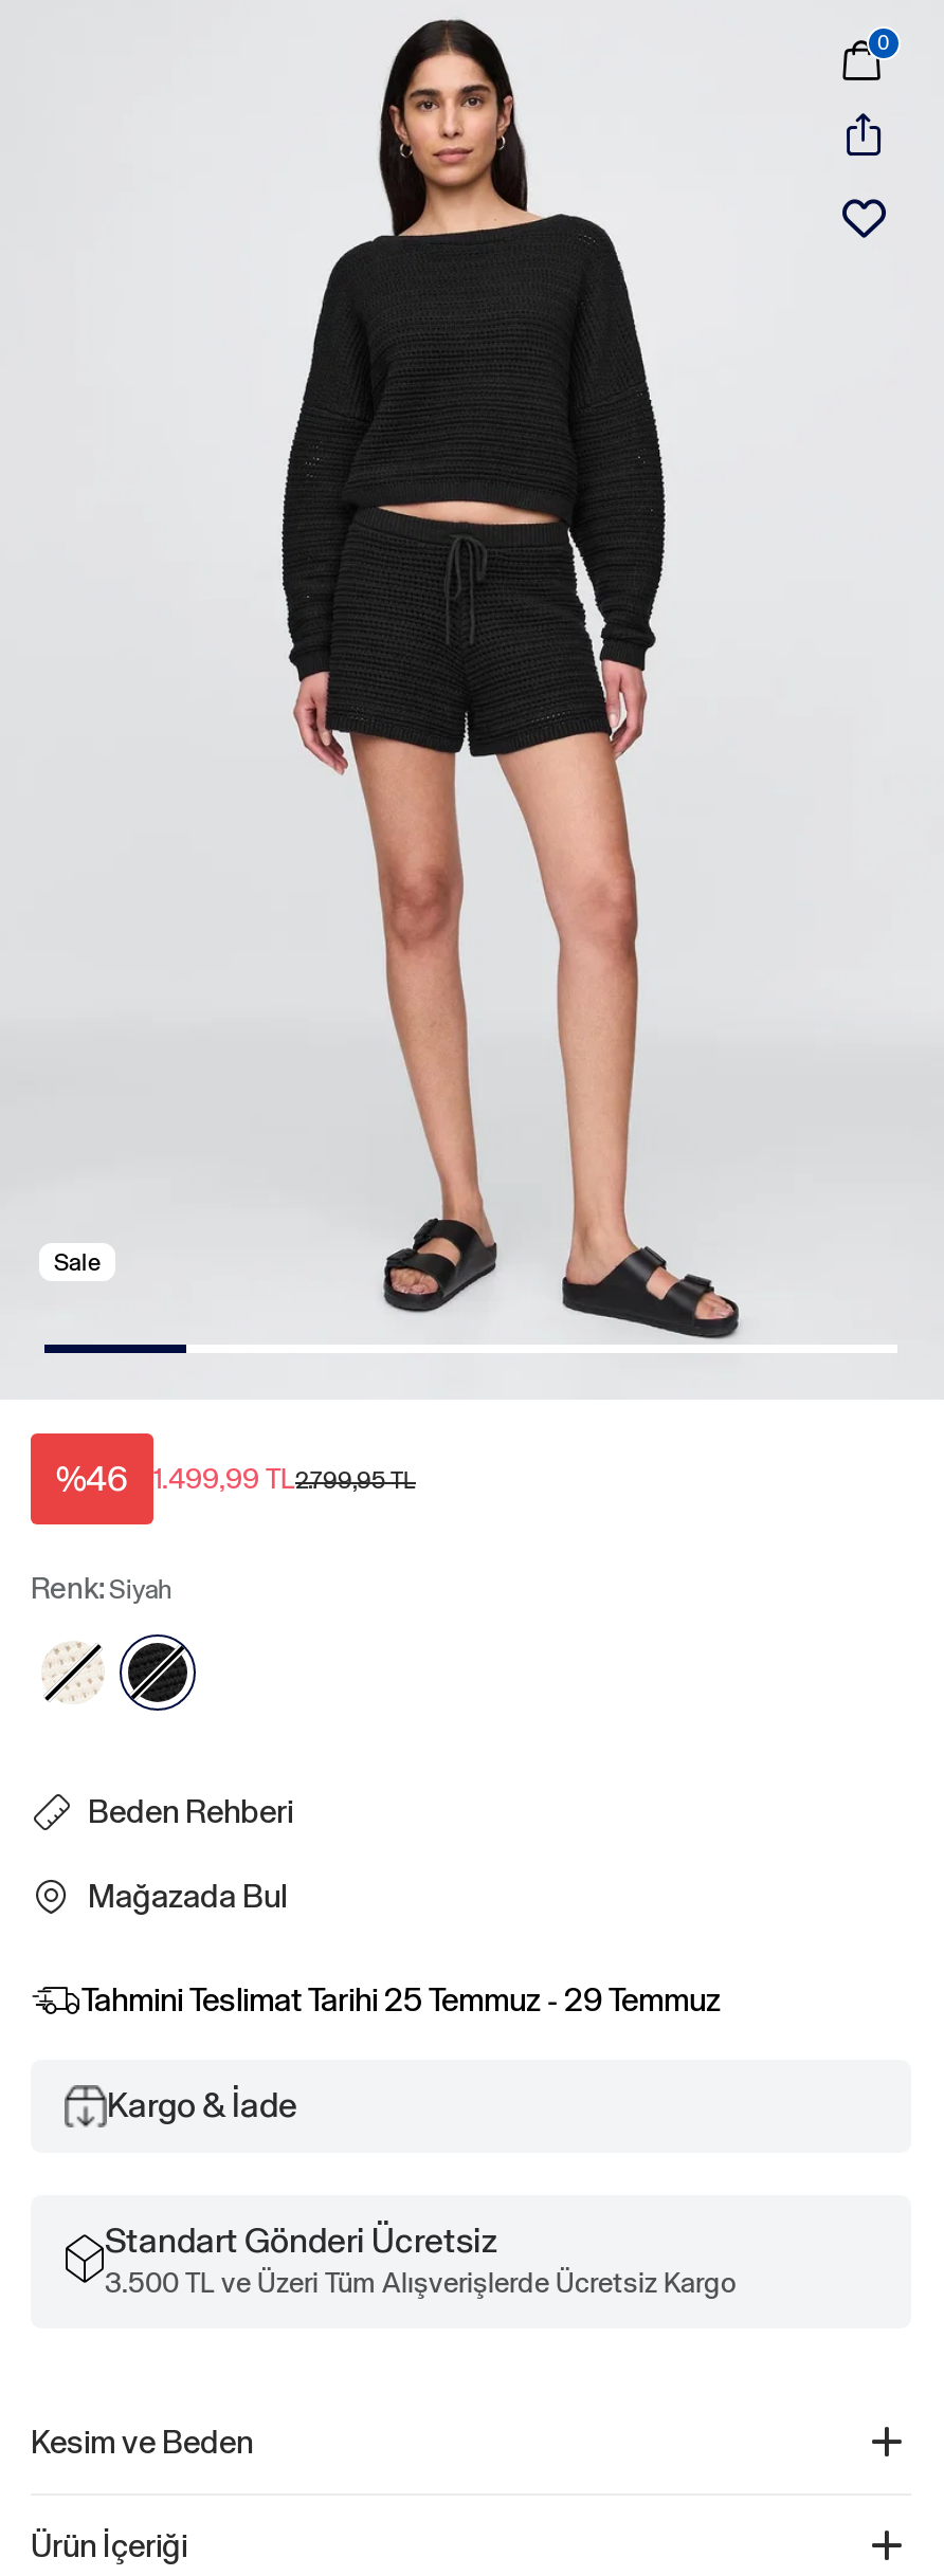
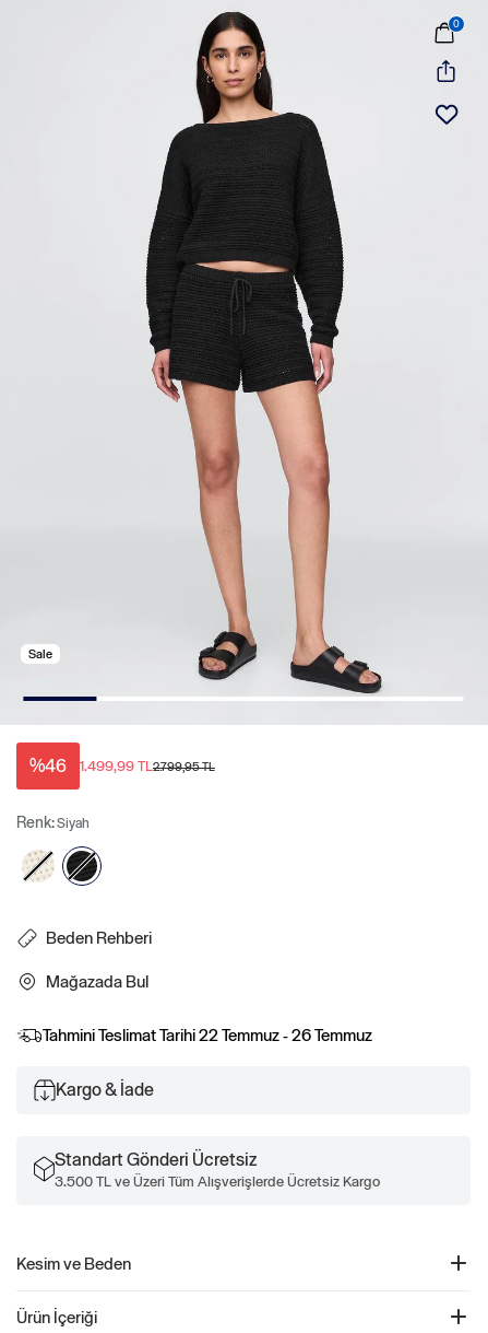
[81,1982,721,2018] Tahmini Teslimat Tarihi 25 Temmuz - 29 Temmuz -> [43,1026,372,1045] Tahmini Teslimat Tarihi 22 Temmuz - 26 Temmuz

